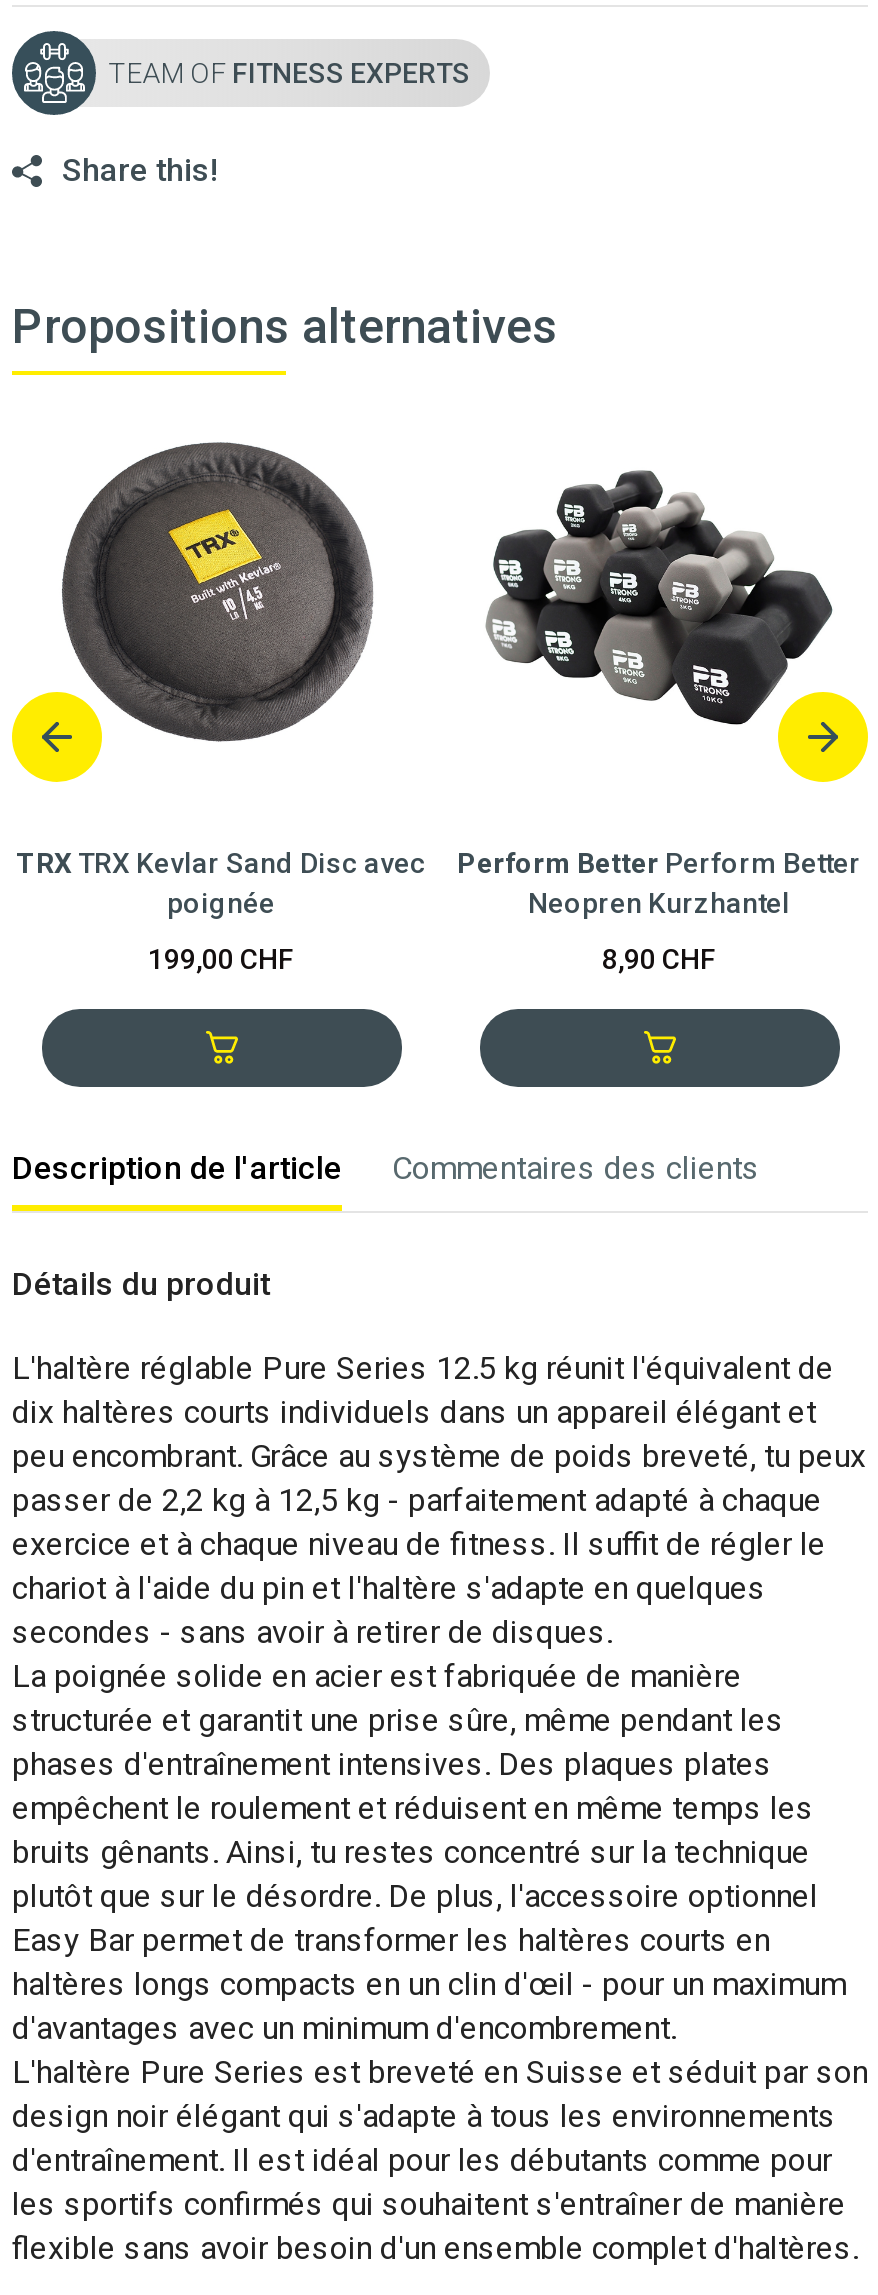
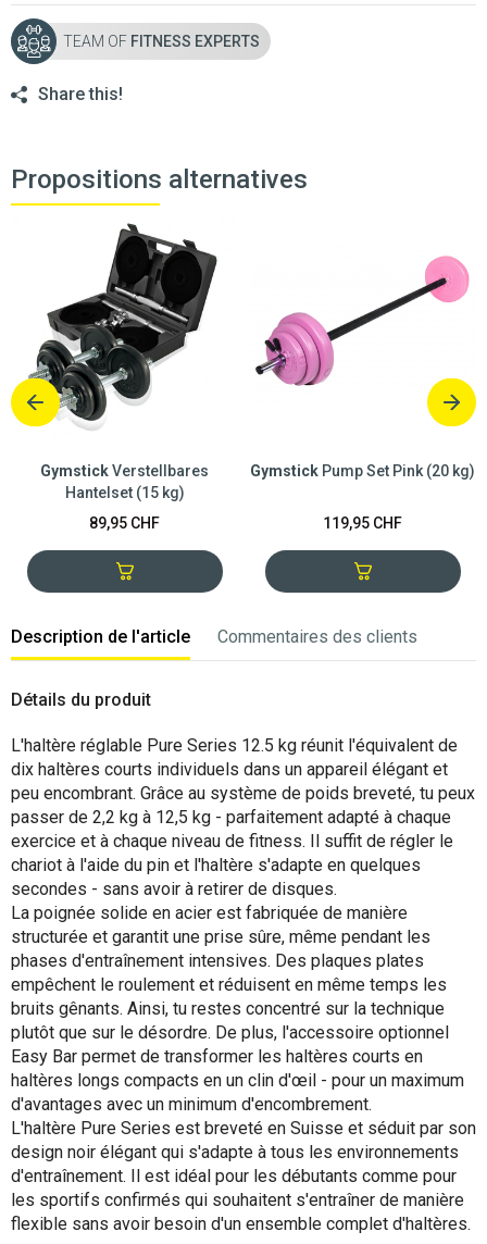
[16,409,426,919] [image] | TRX TRX Kevlar Sand Disc avec | poignée -> [28,223,218,501] [image] | Gymstick Verstellbares | Hantelset (15 kg)
[462,469,854,727] [image] -> [254,256,470,396] [image]
[457,847,861,919] Perform Better Perform Better | Neopren Kurzhantel -> [250,462,475,480] Gymstick Pump Set Pink (20 kg)
[148,943,294,975] 199,00 CHF -> [89,514,160,532] 89,95 CHF
[602,943,716,975] 8,90 CHF -> [323,514,402,532] 119,95 CHF

